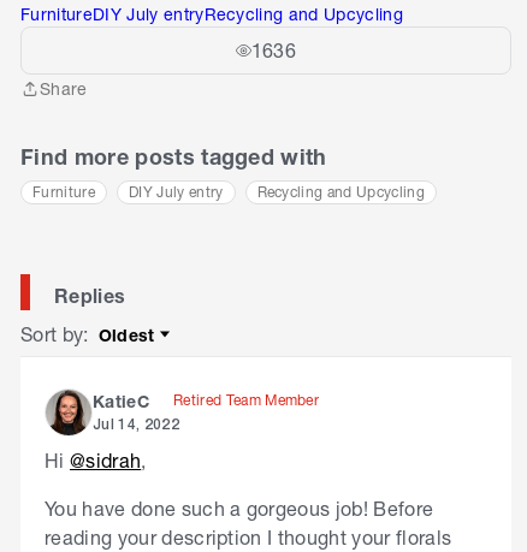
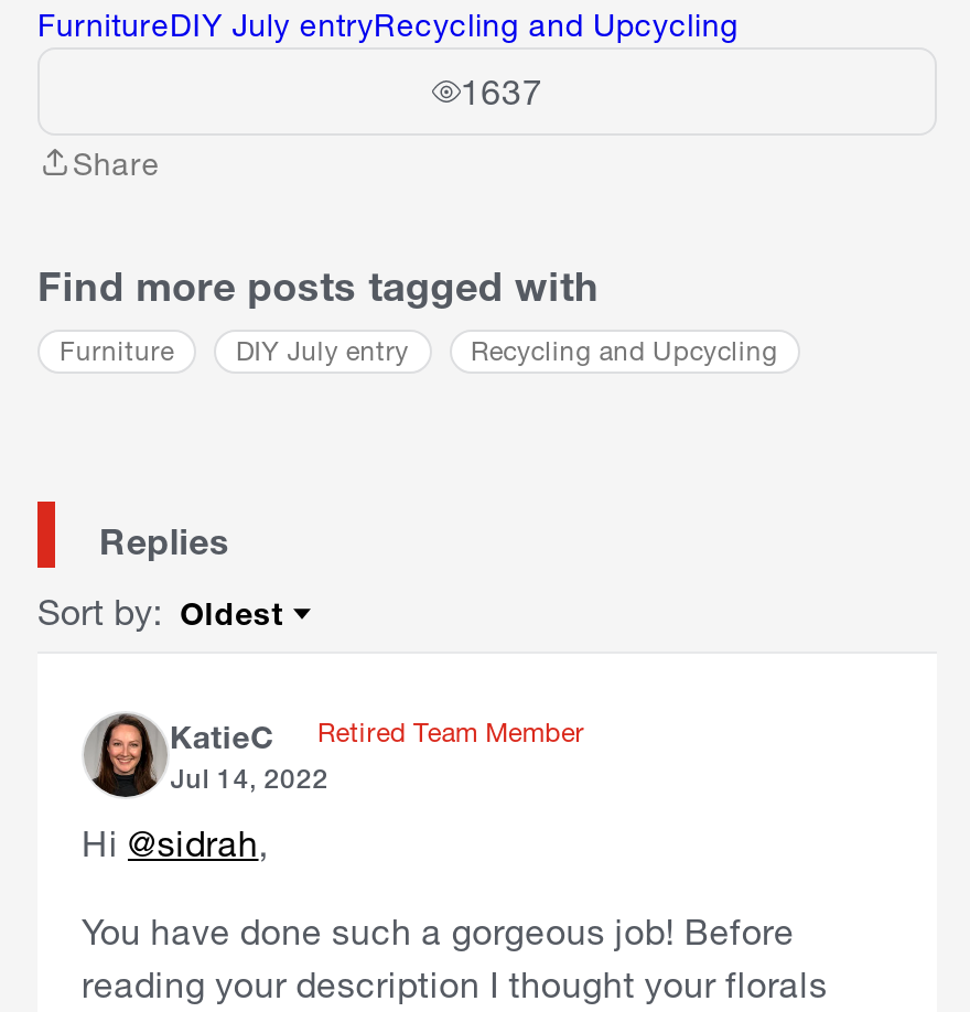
[251,38,296,61] 1636 -> [460,71,543,112] 1637

